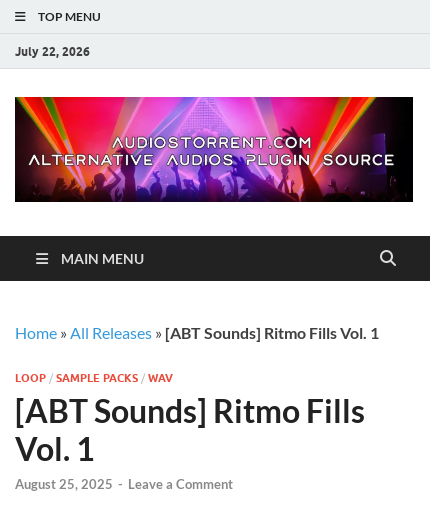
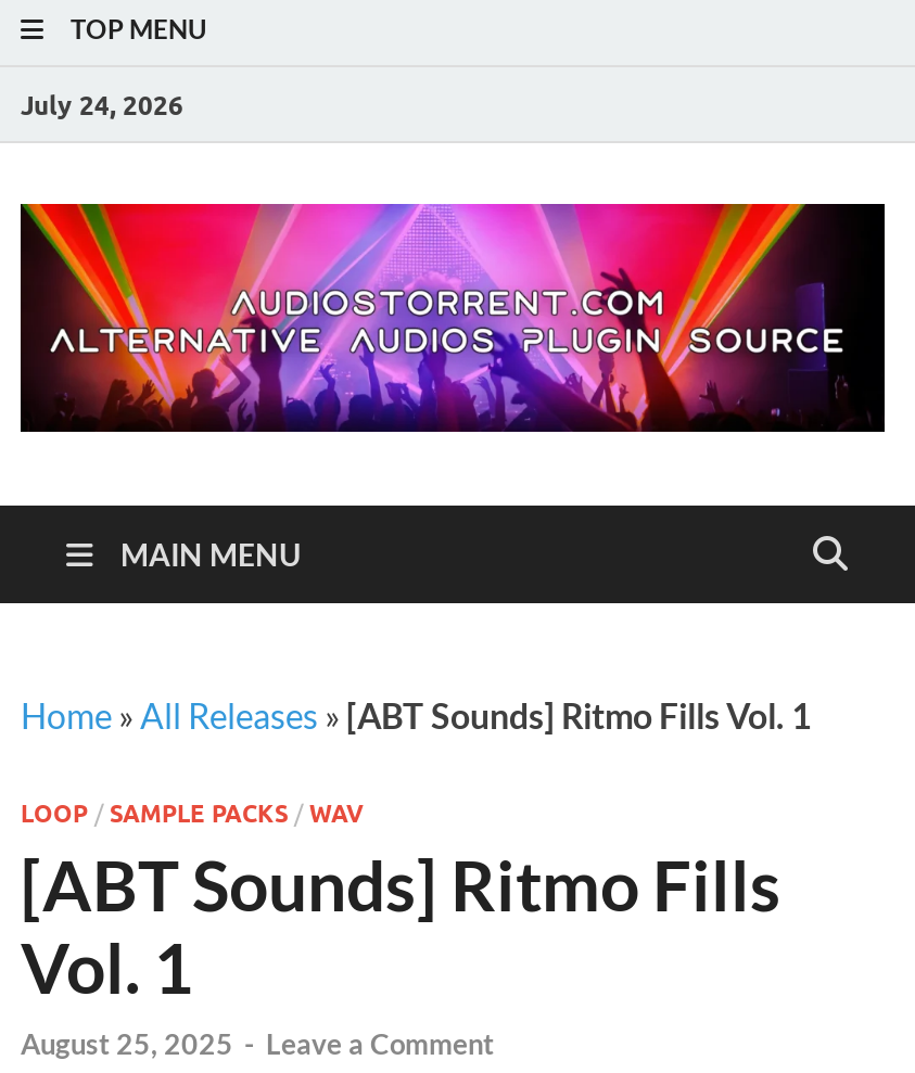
[15,43,90,58] July 22, 2026 -> [21,88,183,120] July 24, 2026

